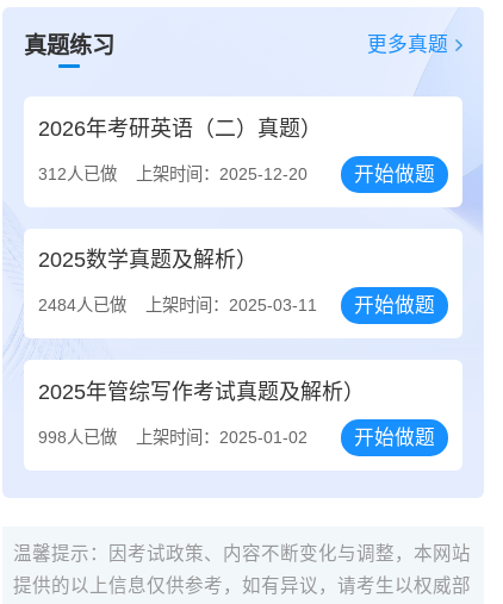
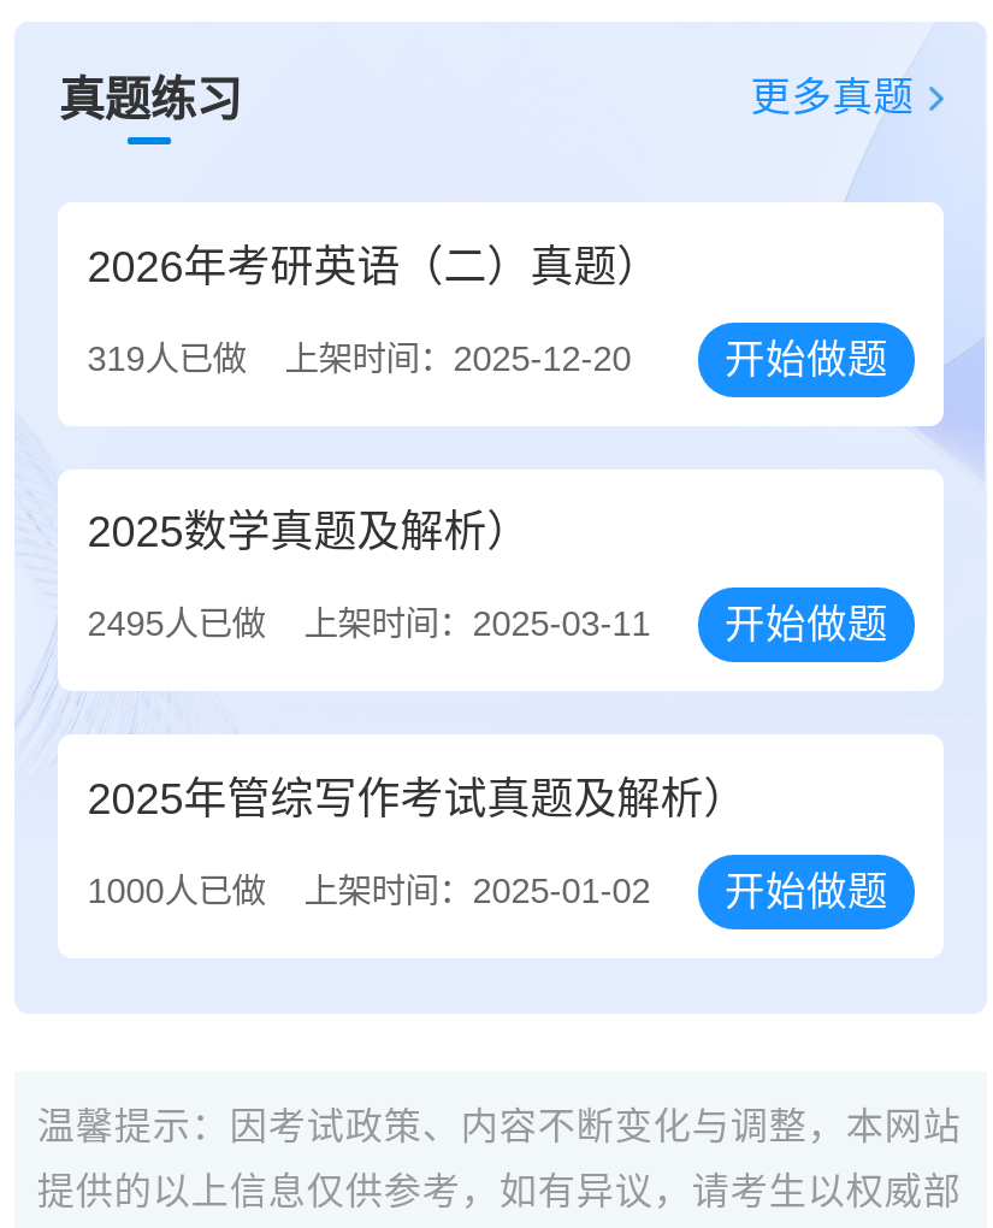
[38,165,308,184] 312人已做 上架时间：2025-12-20 -> [87,340,631,379] 319人已做 上架时间：2025-12-20
[38,295,435,317] 2484人已做 上架时间：2025-03-11 开始做题 -> [87,603,888,649] 2495人已做 上架时间：2025-03-11 开始做题
[38,427,122,446] 998人已做 -> [87,871,275,909] 1000人已做

